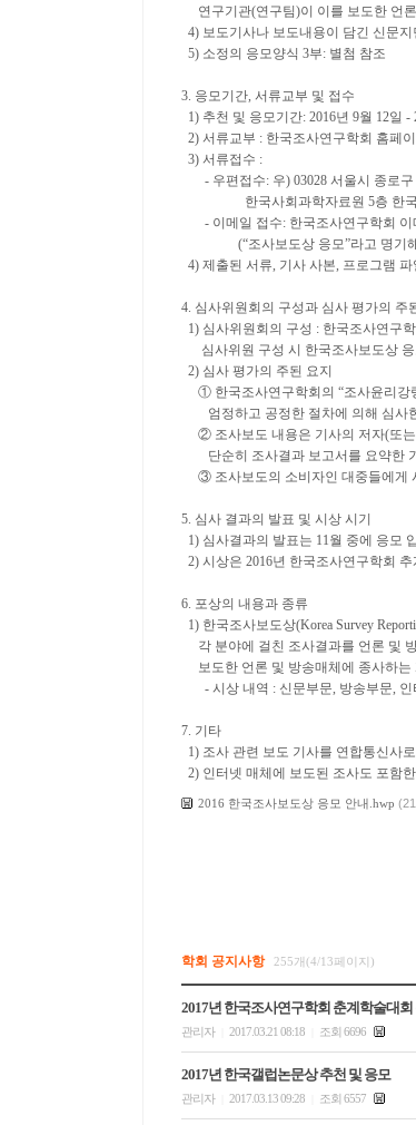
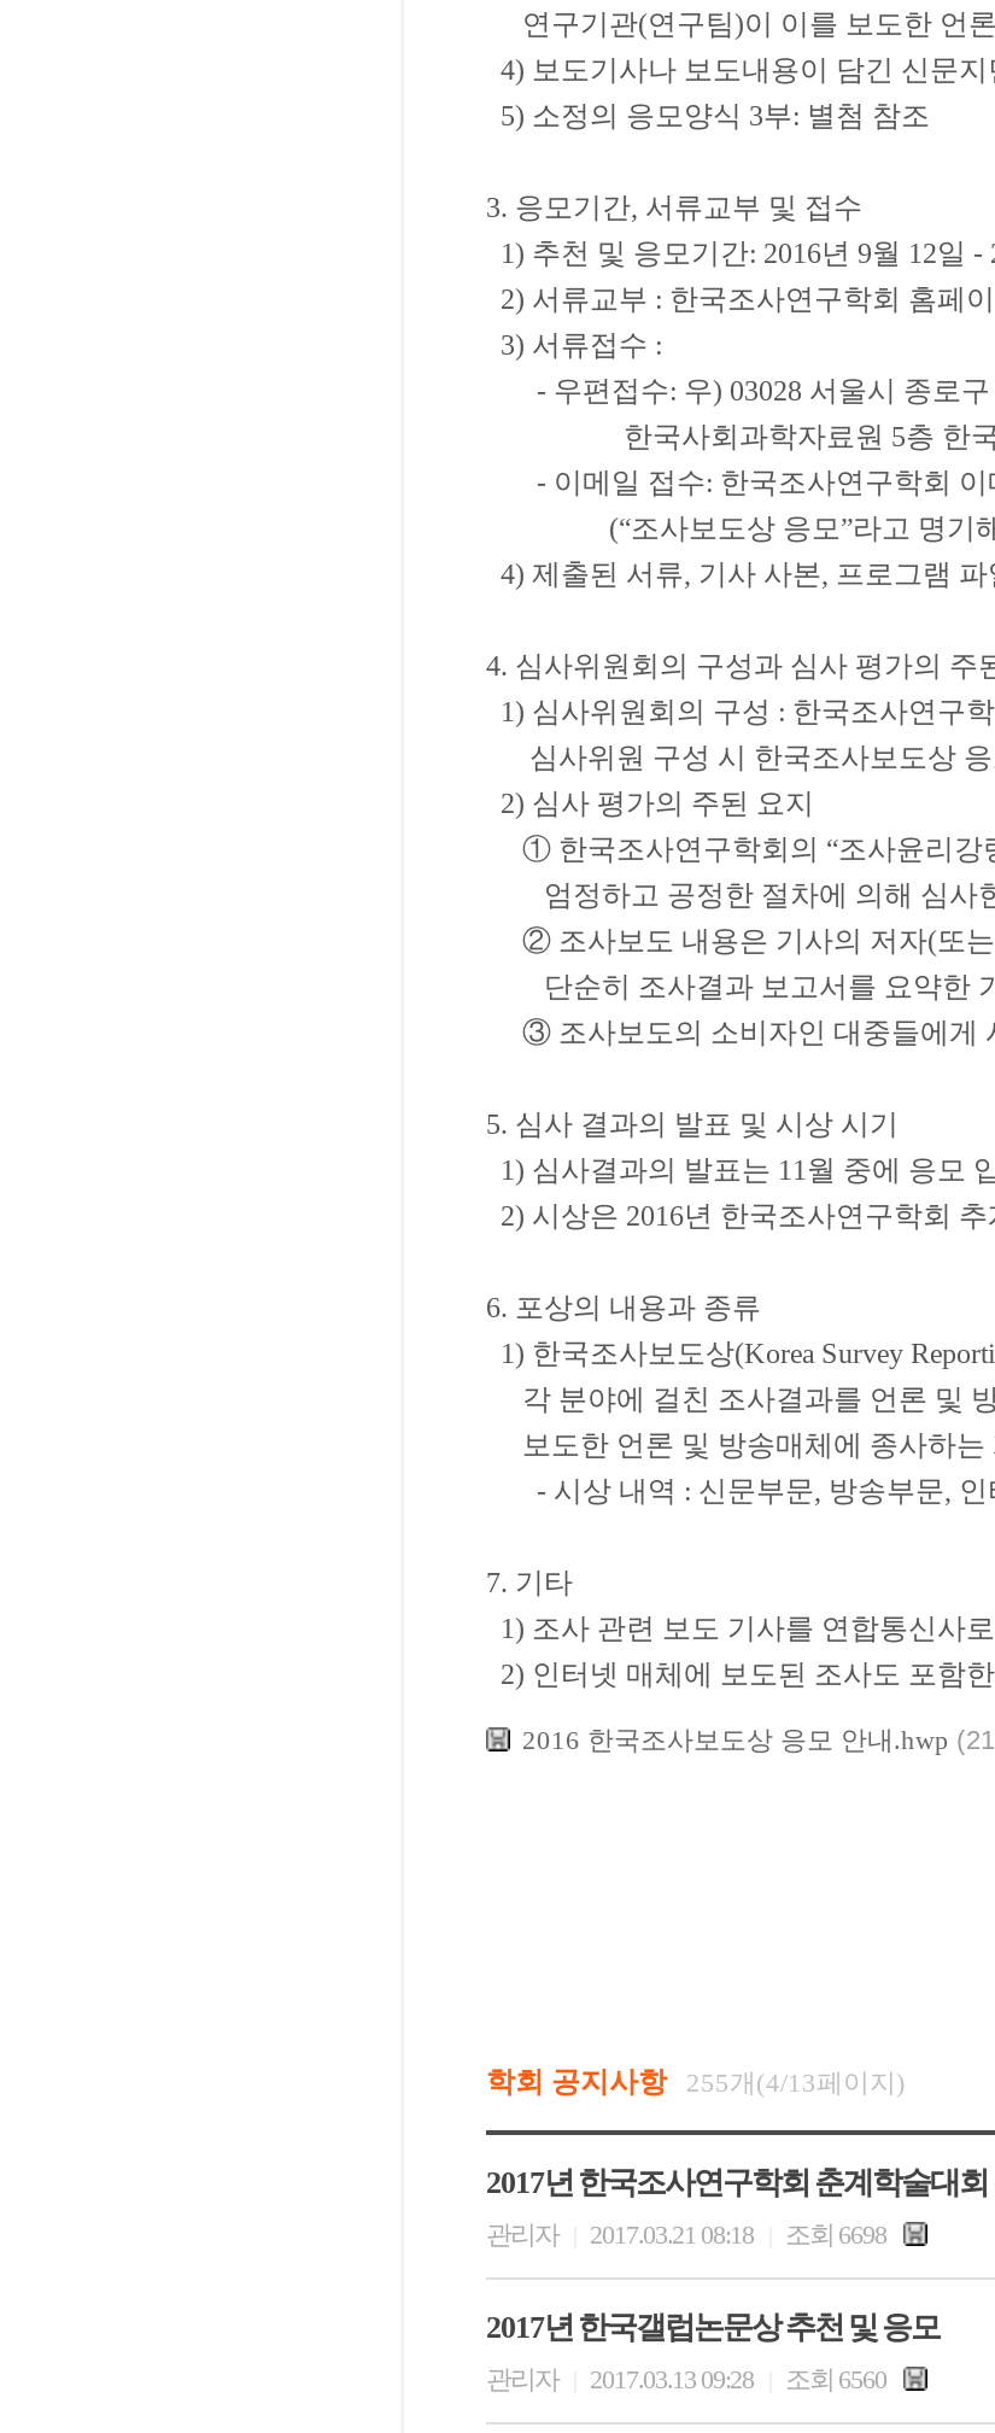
[181,1025,368,1038] 관리자 2017.03.21 08:18 조회 6696 -> [486,2219,891,2248] 관리자 2017.03.21 08:18 조회 6698
[181,1092,368,1105] 관리자 2017.03.13 09:28 조회 6557 -> [486,2364,891,2393] 관리자 2017.03.13 09:28 조회 6560

